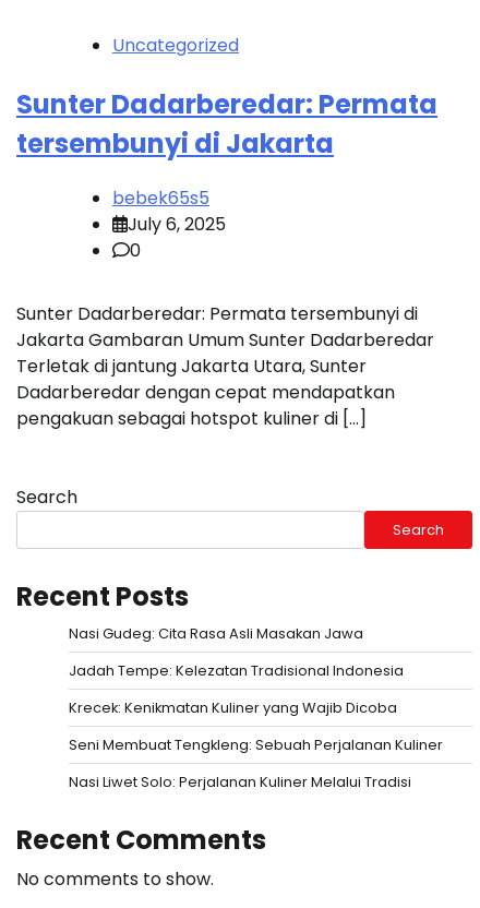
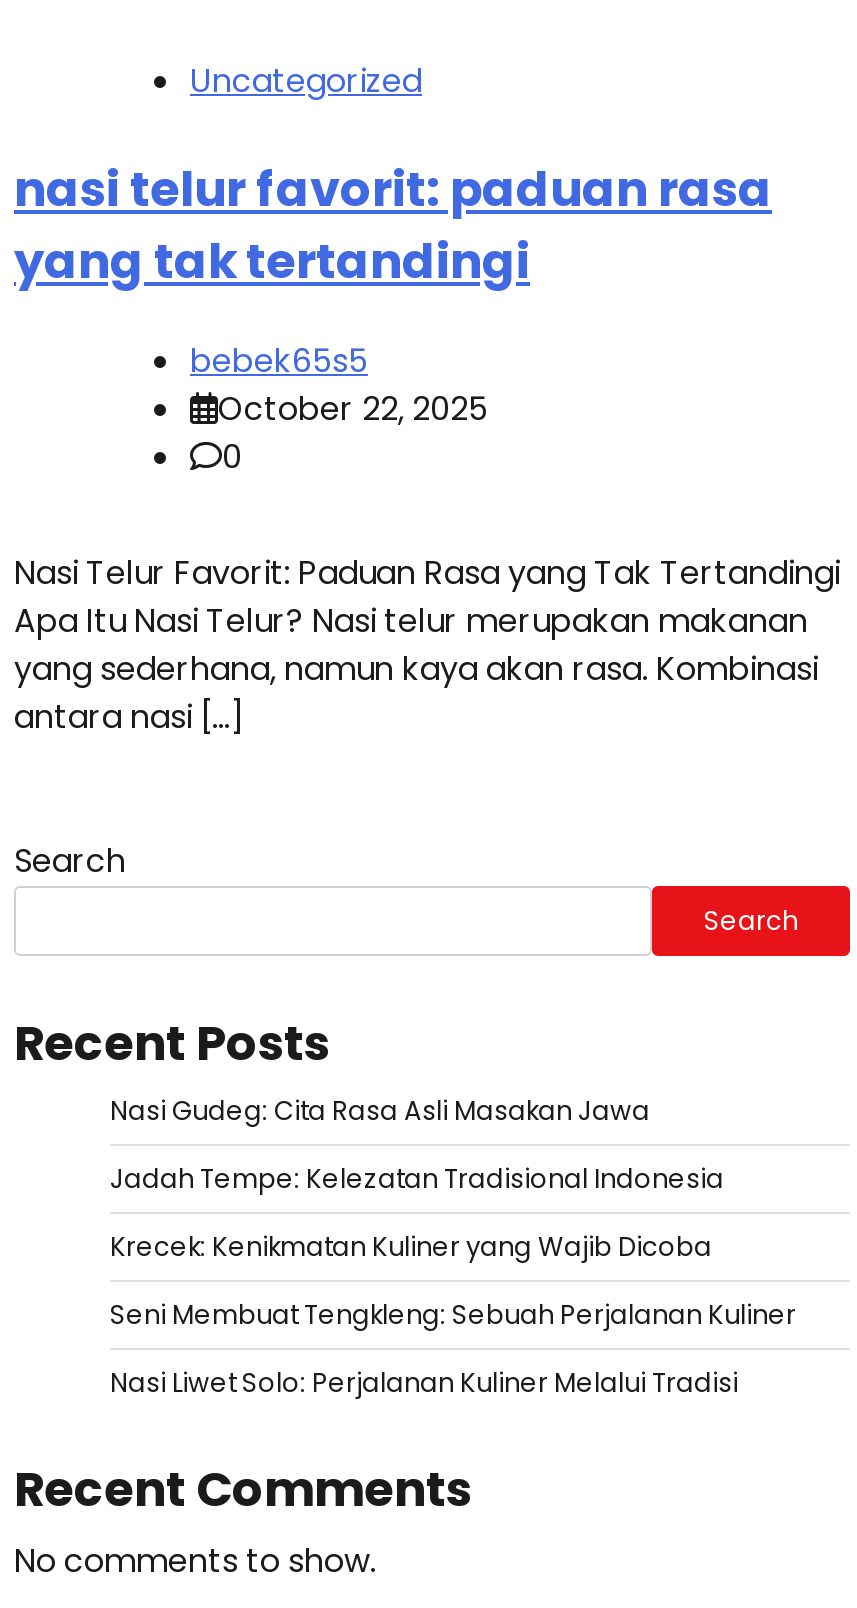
[16,86,437,162] Sunter Dadarberedar: Permata | tersembunyi di Jakarta -> [14,156,772,294] nasi telur favorit: paduan rasa | yang tak tertandingi
[128,212,226,237] July 6, 2025 -> [218,386,488,432] October 22, 2025
[16,301,434,431] Sunter Dadarberedar: Permata tersembunyi di | Jakarta Gambaran Umum Sunter Dadarberedar | Terletak di jantung Jakarta Utara, Sunter | Dadarberedar dengan cepat mendapatkan | pengakuan sebagai hotspot kuliner di […] -> [14,550,840,740] Nasi Telur Favorit: Paduan Rasa yang Tak Tertandingi | Apa Itu Nasi Telur? Nasi telur merupakan makanan | yang sederhana, namun kaya akan rasa. Kombinasi | antara nasi […]

